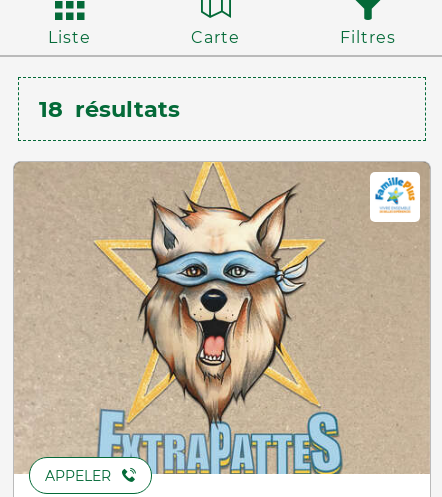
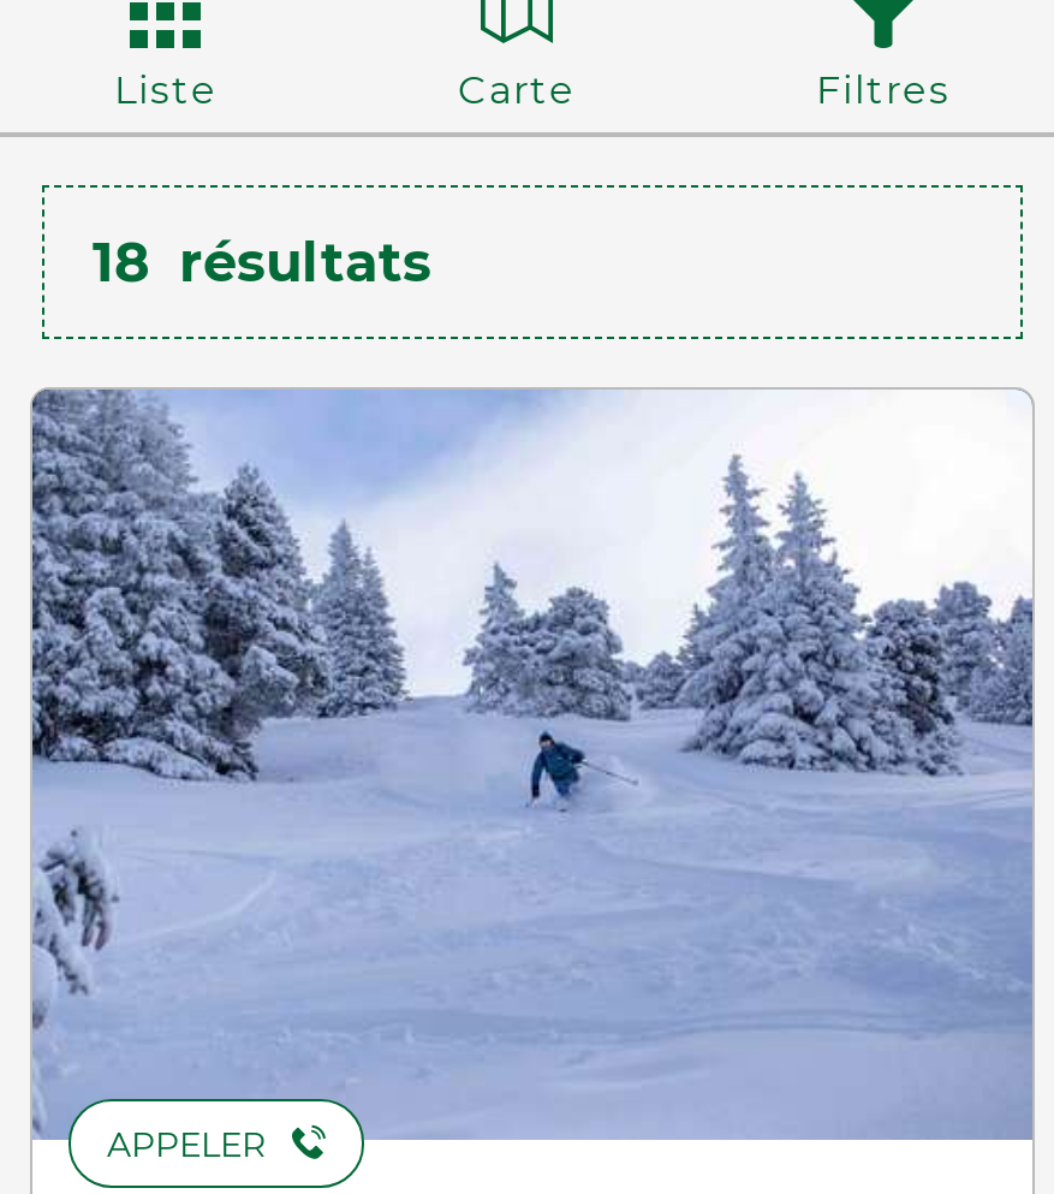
[13,161,431,475] [image] -> [30,387,1035,1142] [image]

